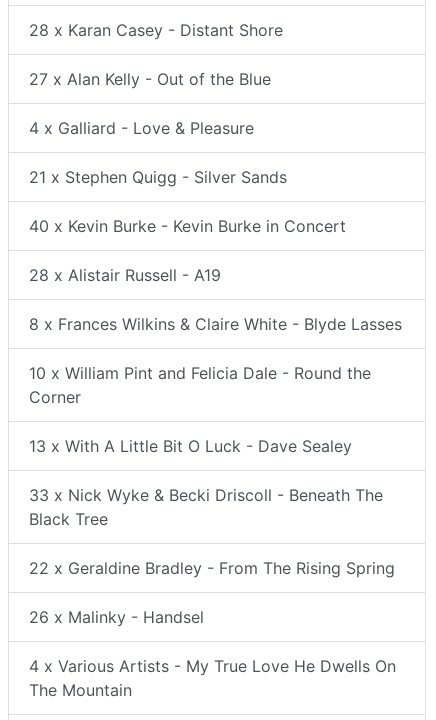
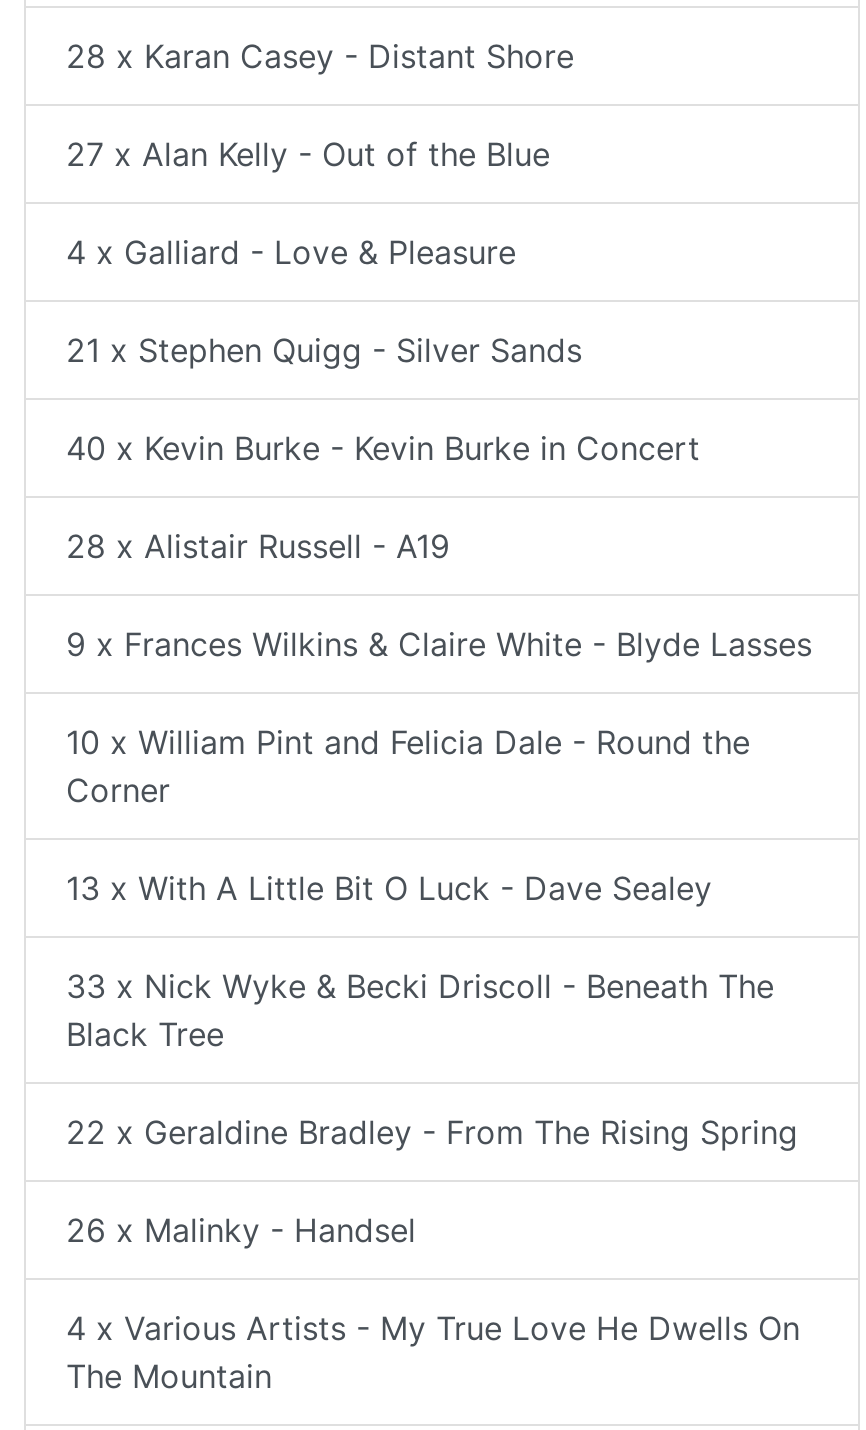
[29,314,402,334] 8 x Frances Wilkins & Claire White - Blyde Lasses -> [66,624,812,664] 9 x Frances Wilkins & Claire White - Blyde Lasses

